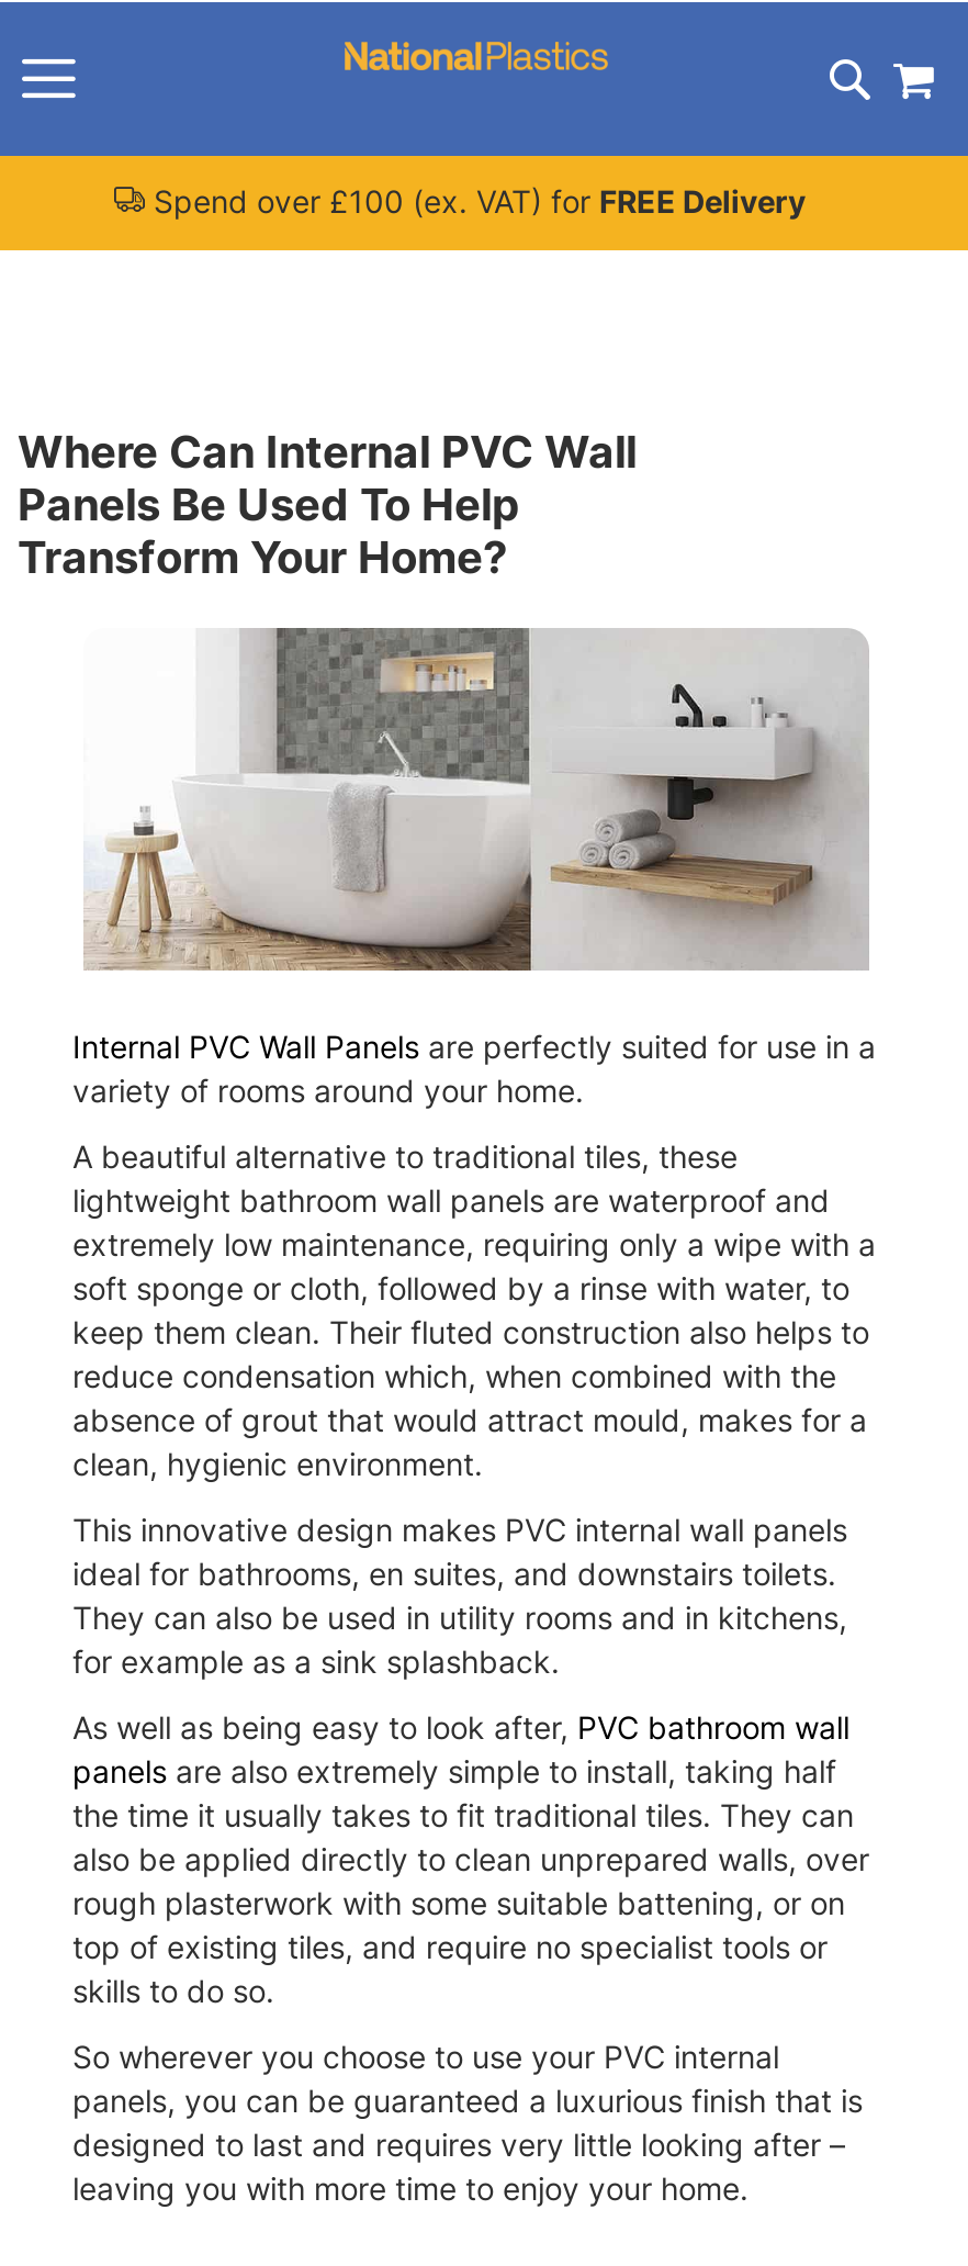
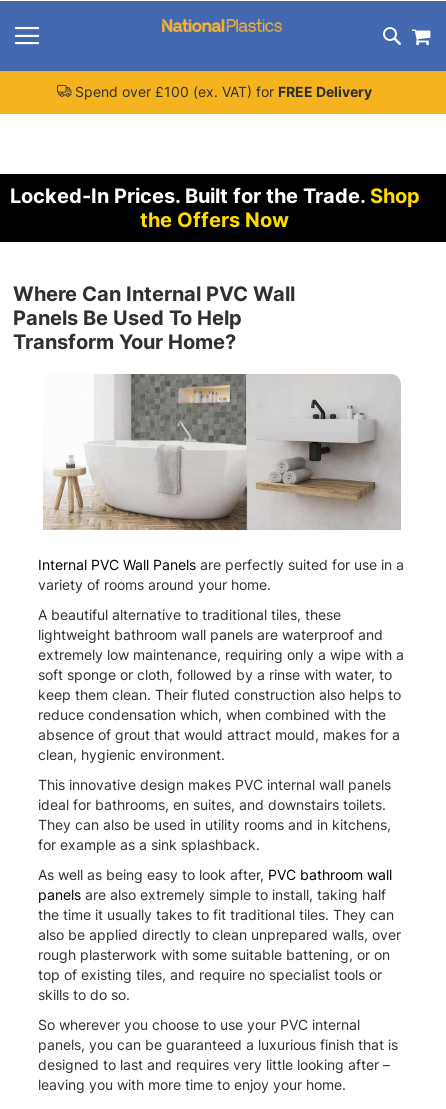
none -> [9,184,419,232] Locked-In Prices. Built for the Trade. Shop | the Offers Now

